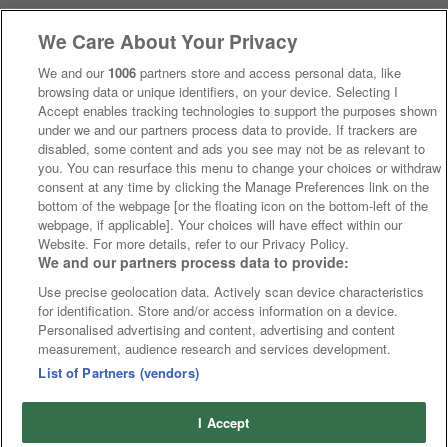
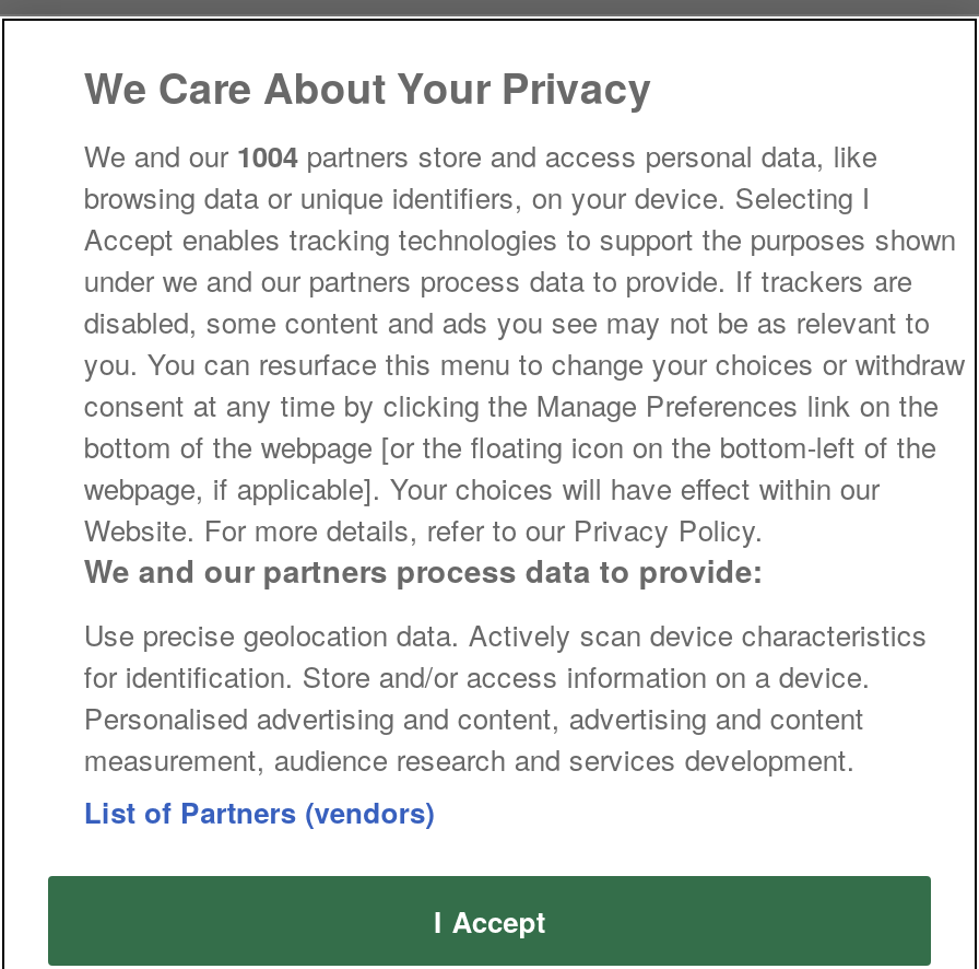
[38,63,401,82] We and our 1006 partners store and access personal data, like -> [84,135,877,176] We and our 1004 partners store and access personal data, like

